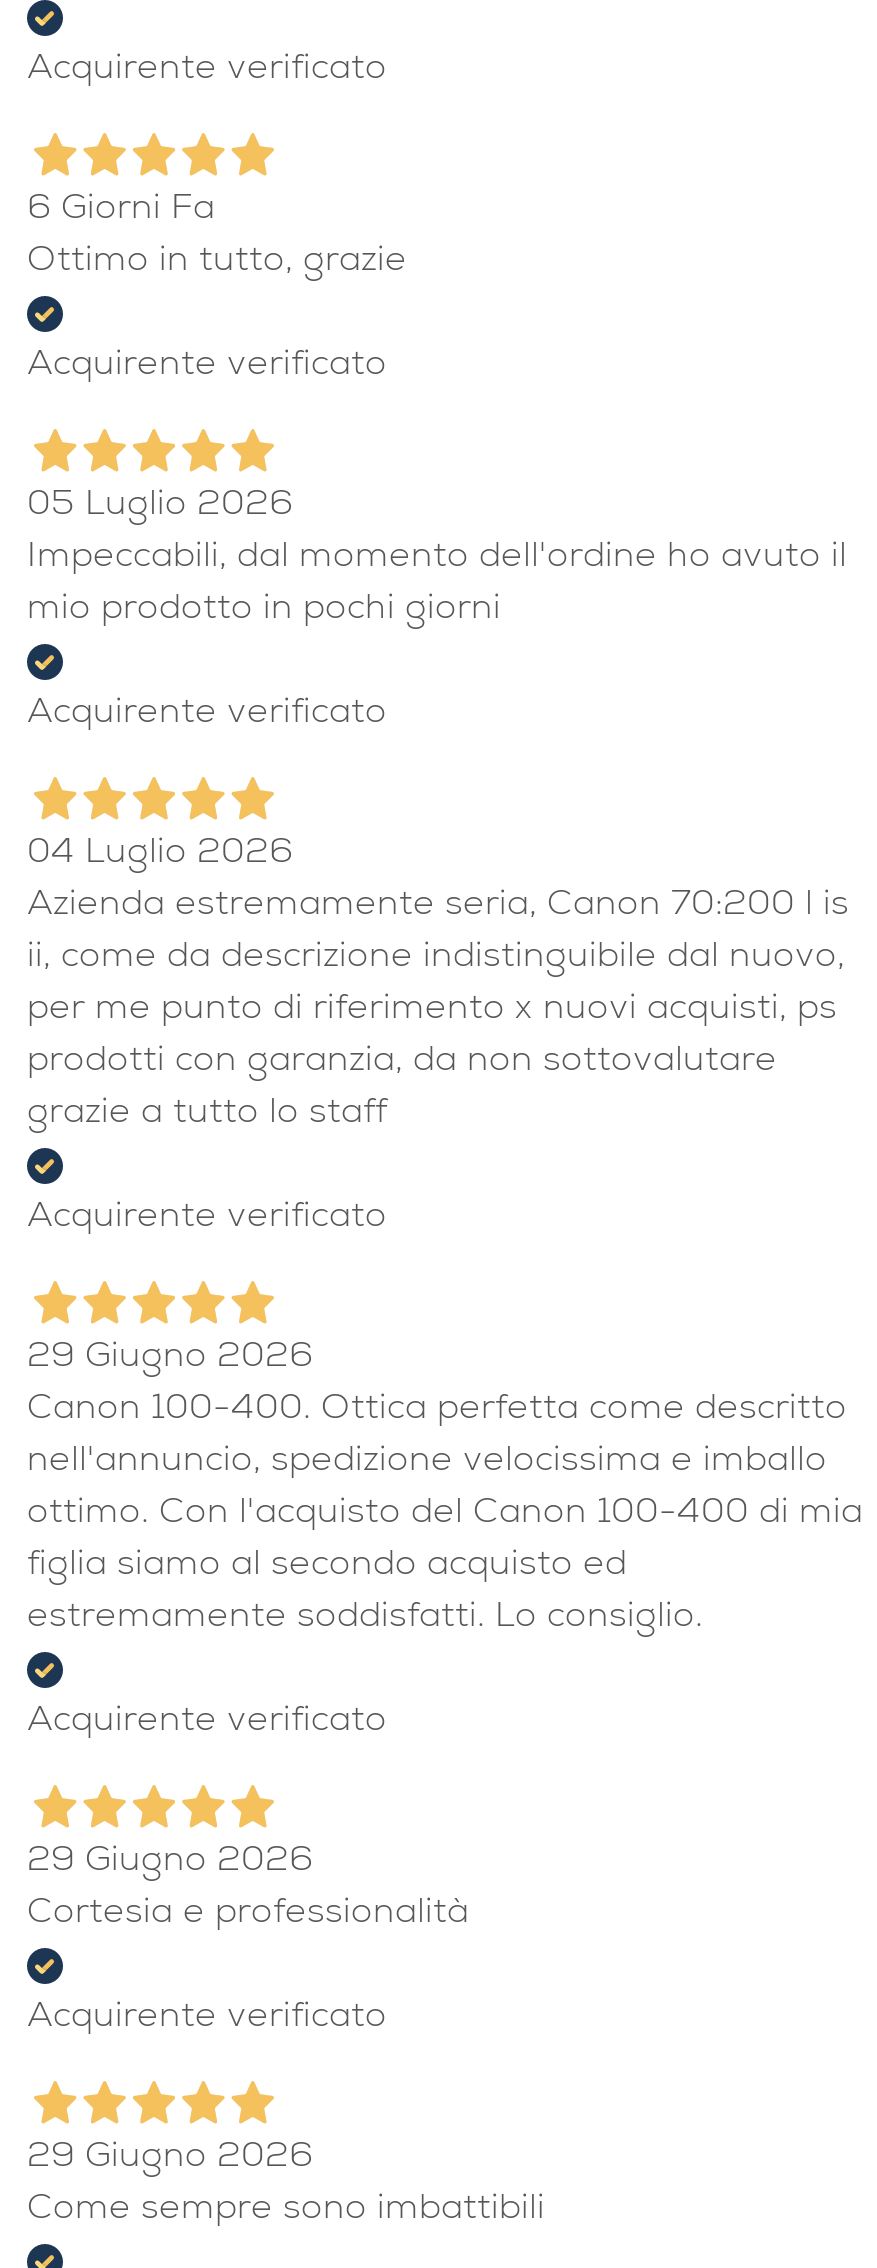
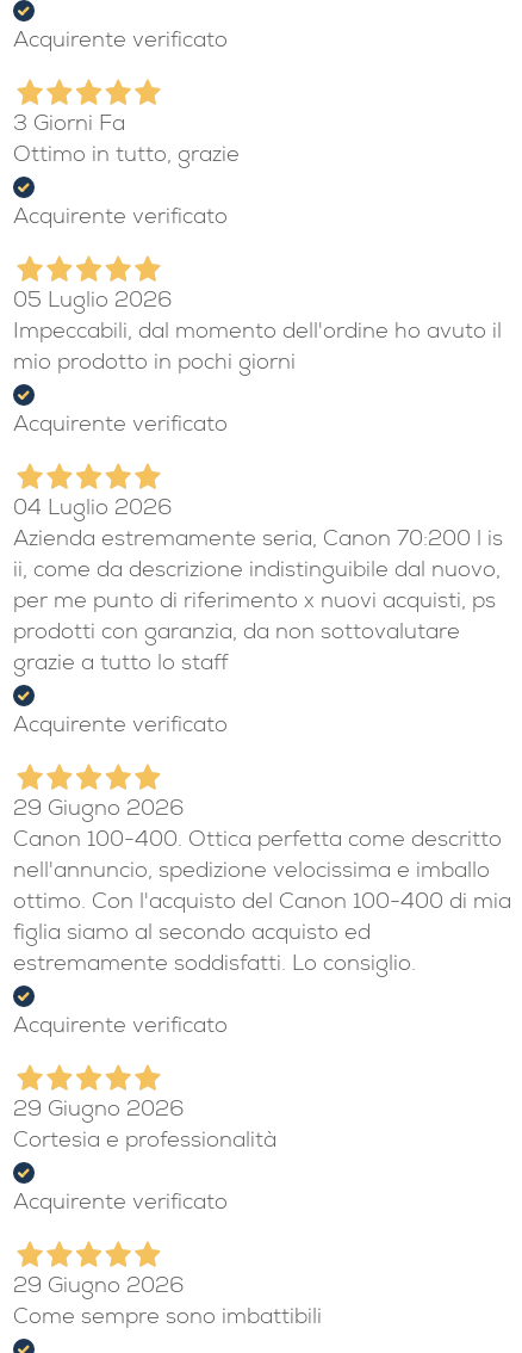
[27,194,215,228] 6 Giorni Fa -> [13,116,125,136] 3 Giorni Fa

